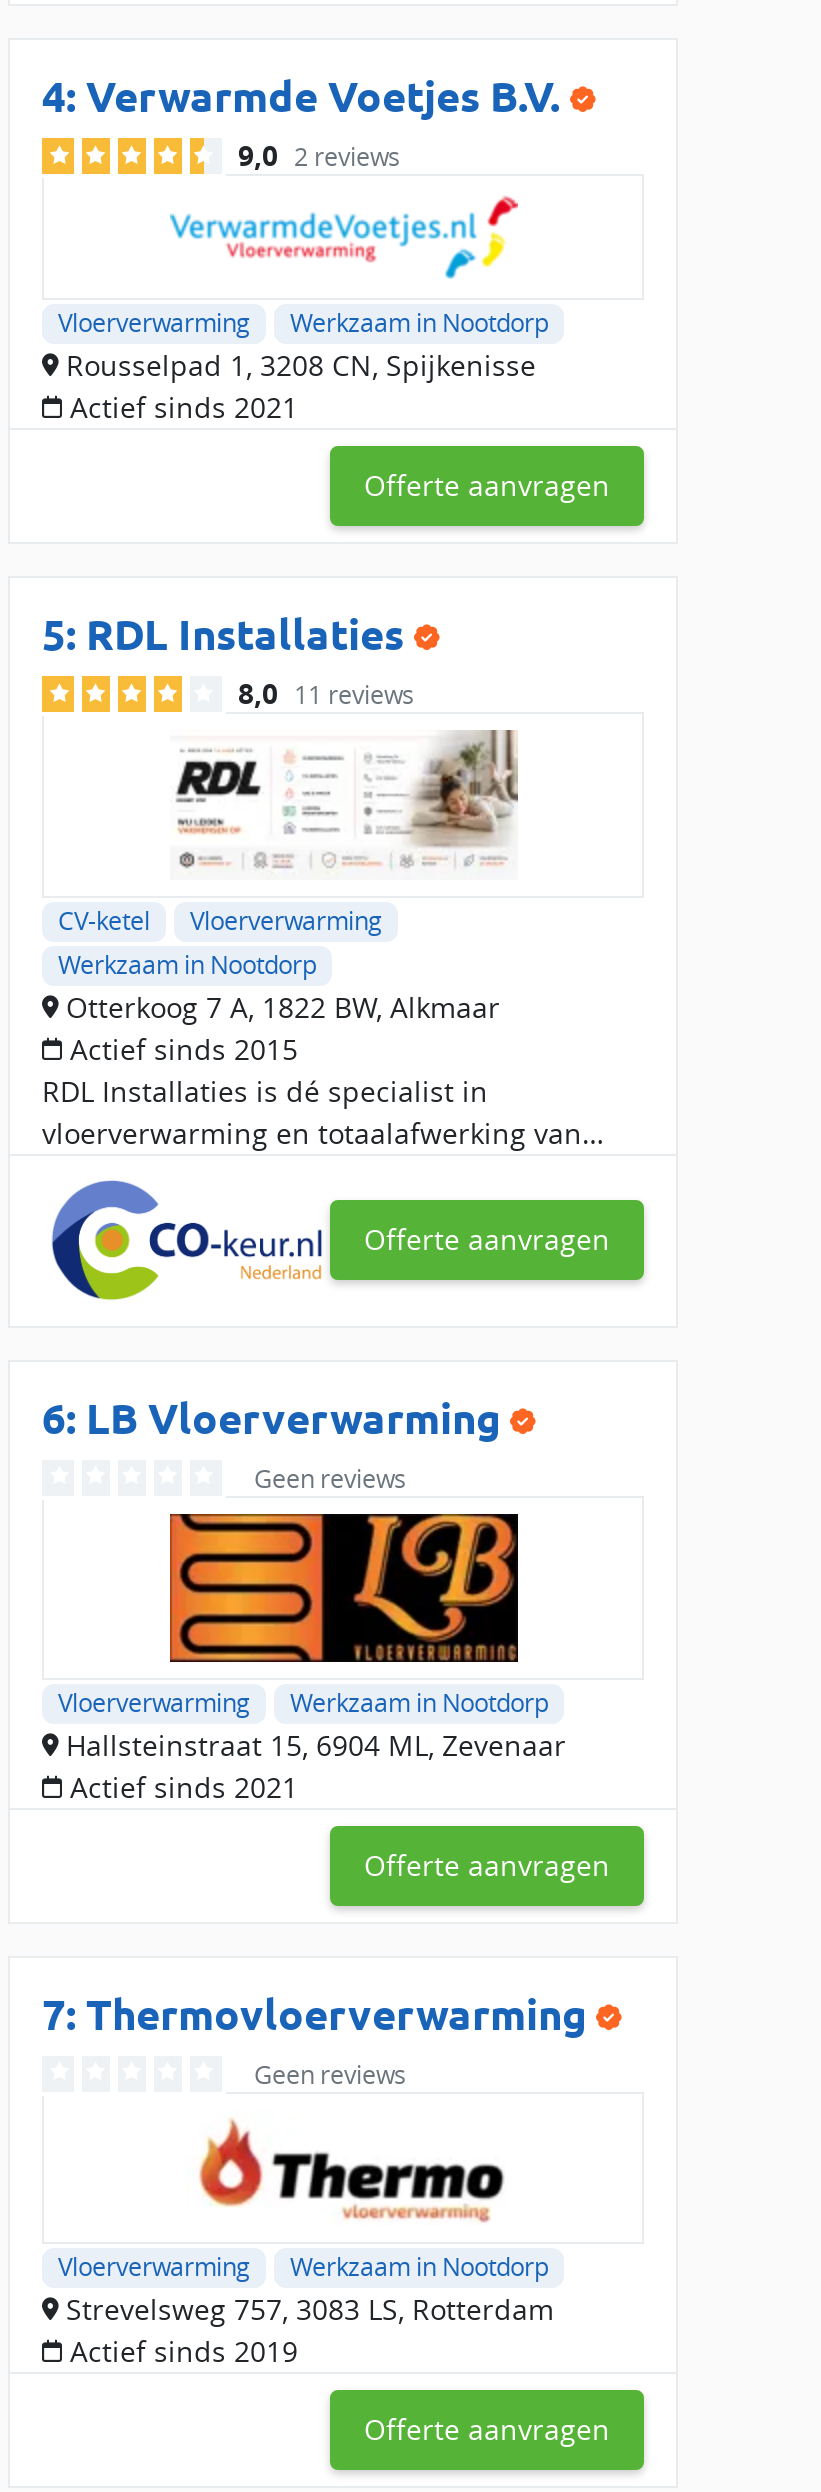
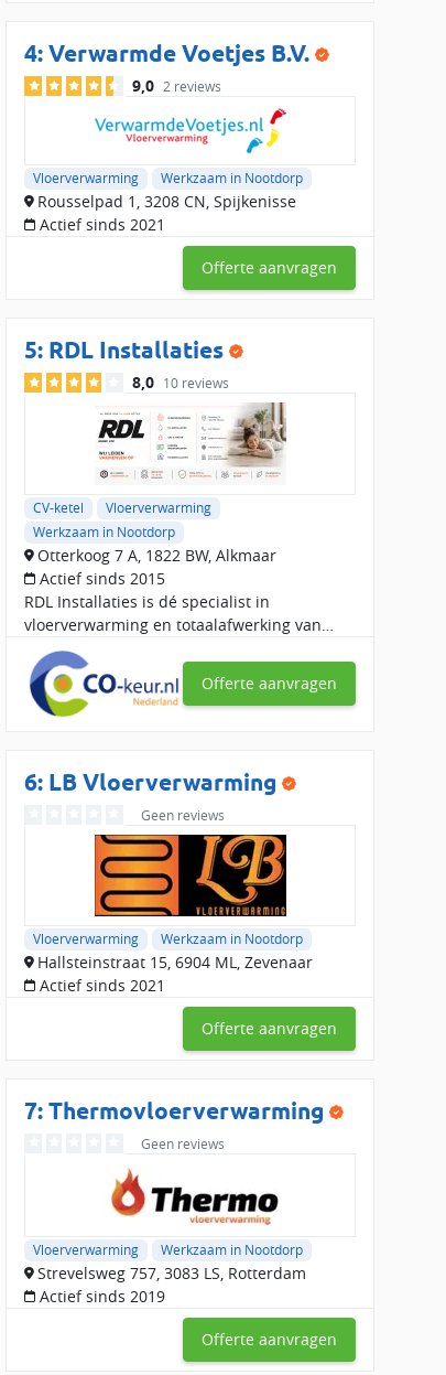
[238,674,414,712] 8,0 11 reviews -> [132,372,229,393] 8,0 10 reviews

